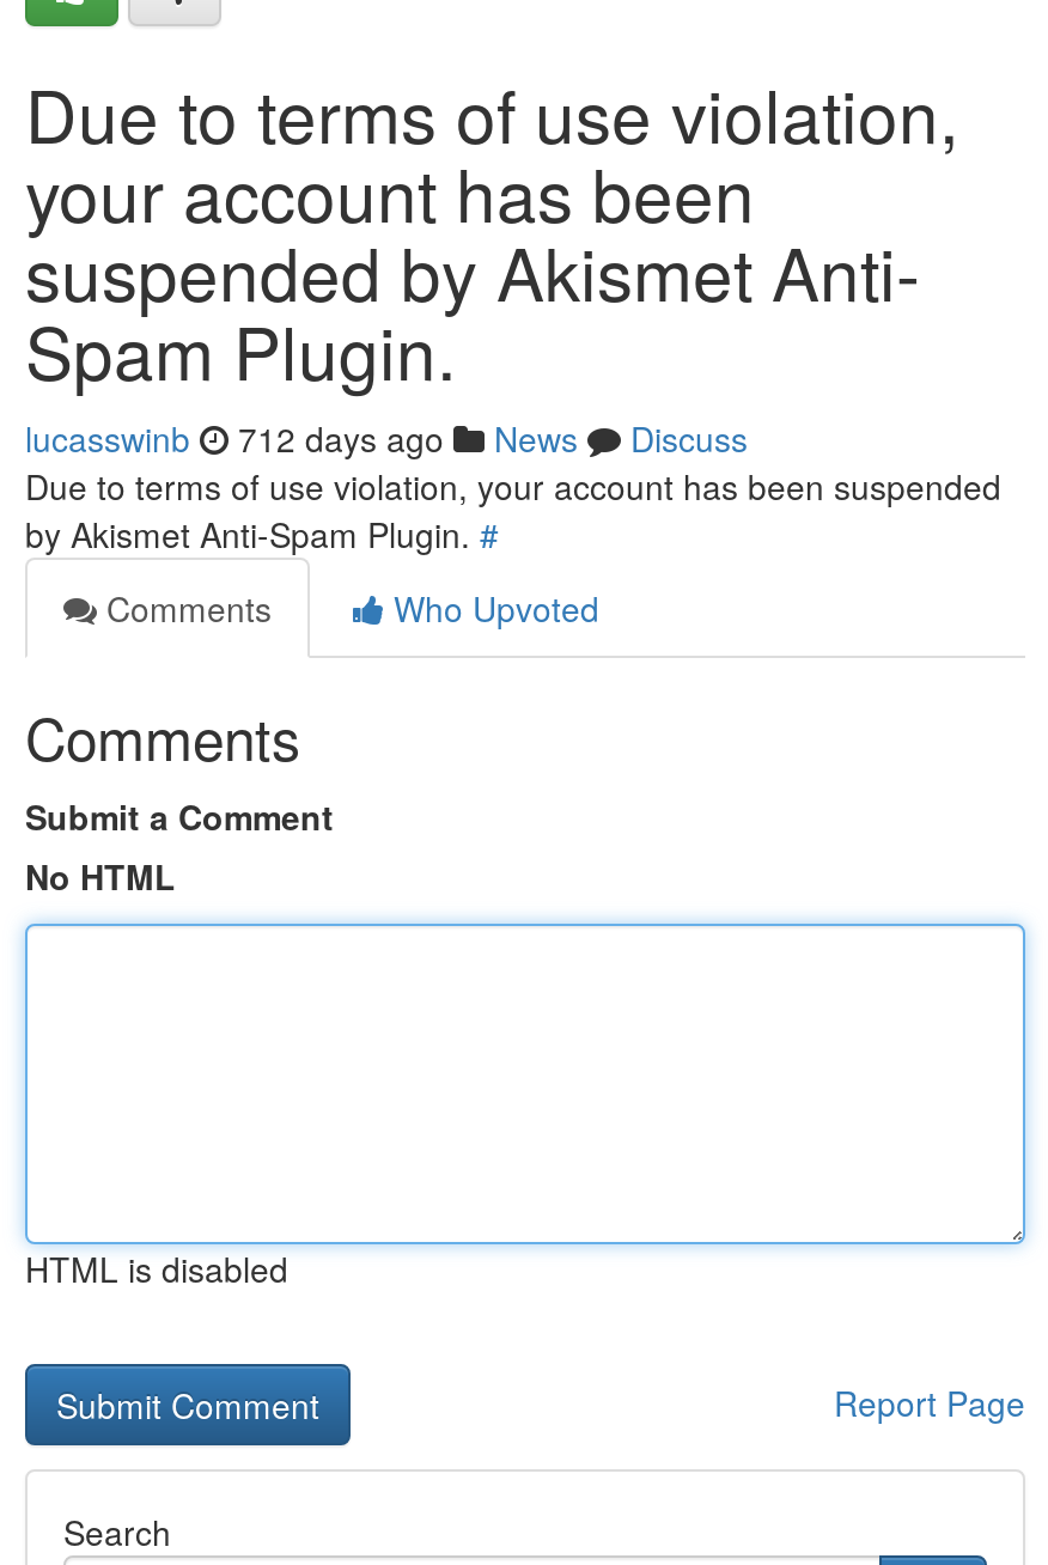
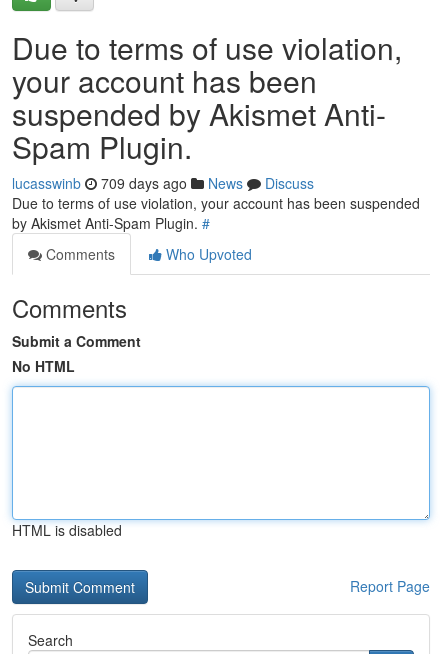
[25,414,748,462] lucasswinb 712 days ago News Discuss -> [12,173,314,193] lucasswinb 709 days ago News Discuss

